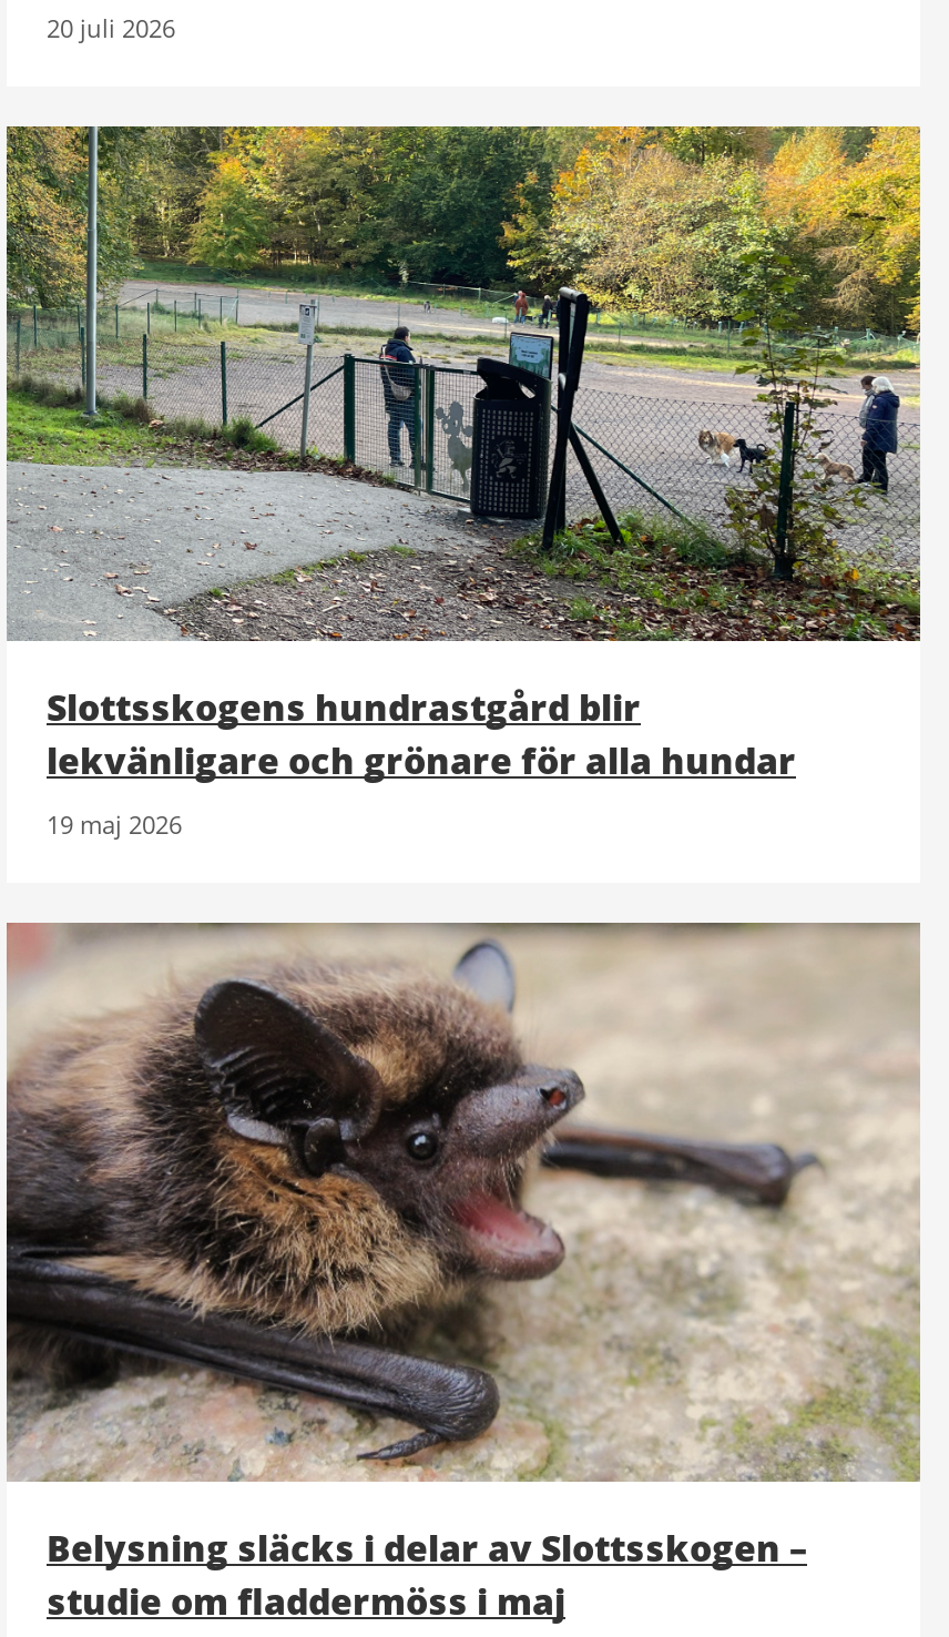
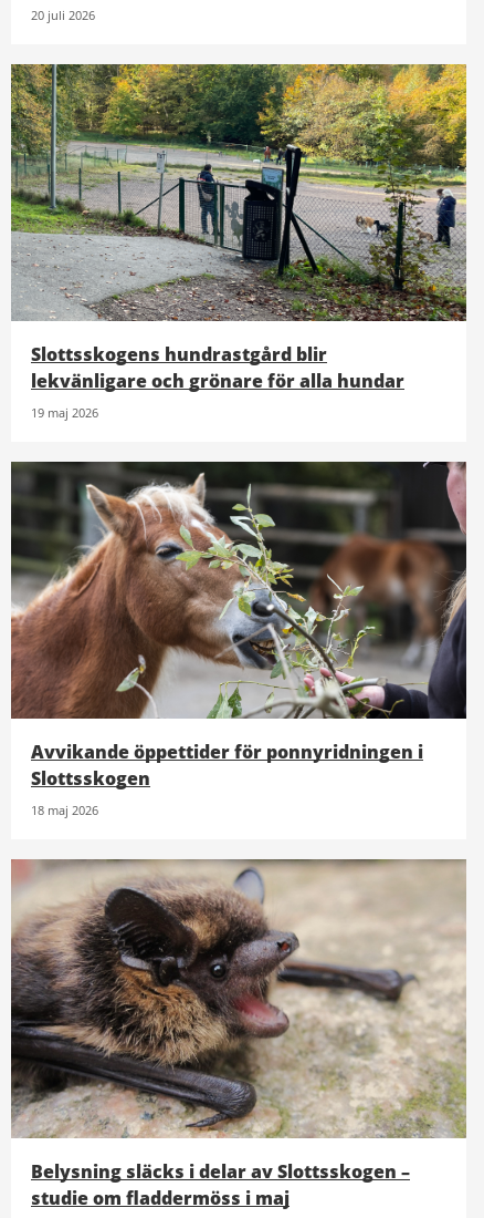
none -> [11,461,467,818] [image] | Avvikande öppettider för ponnyridningen i | Slottsskogen | 18 maj 2026

